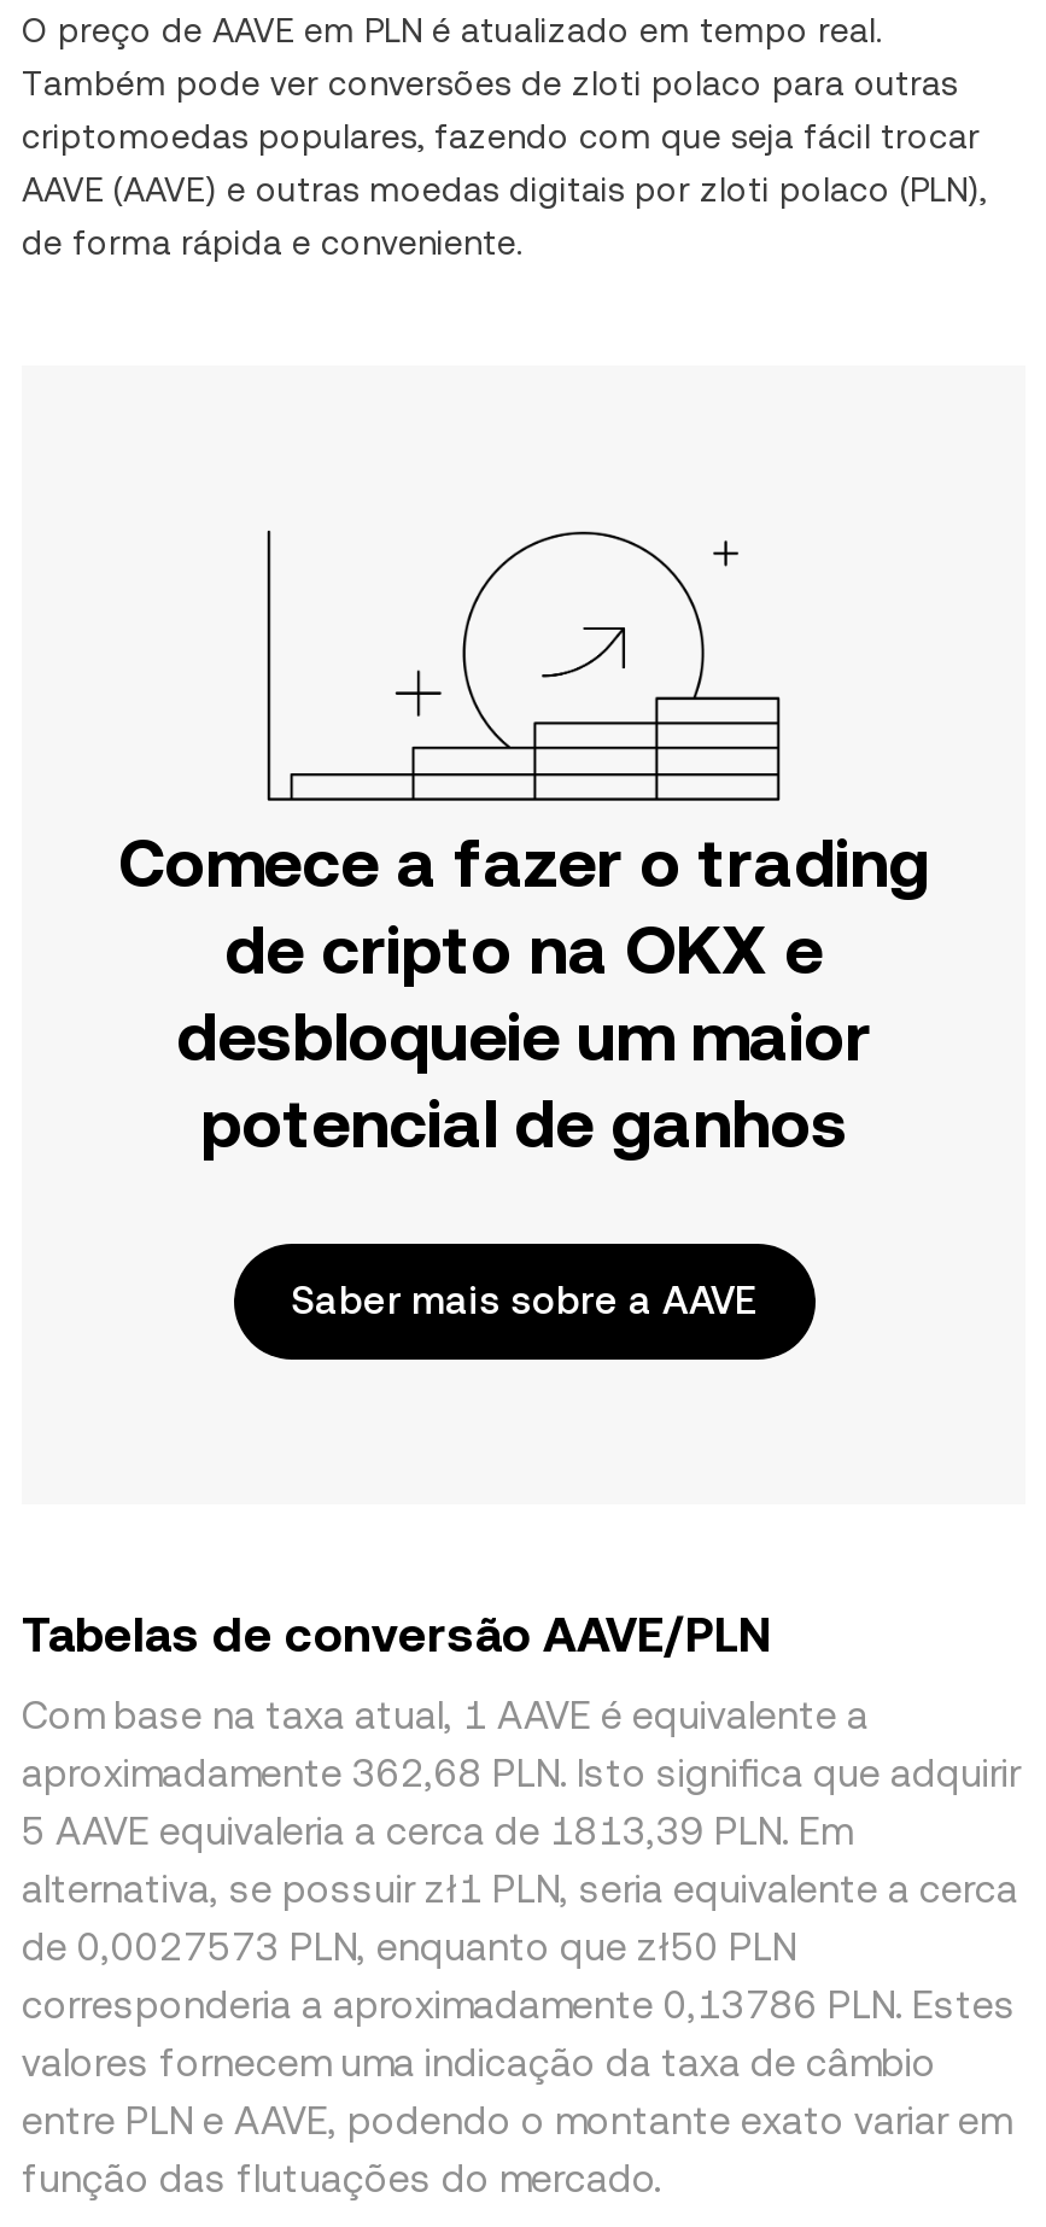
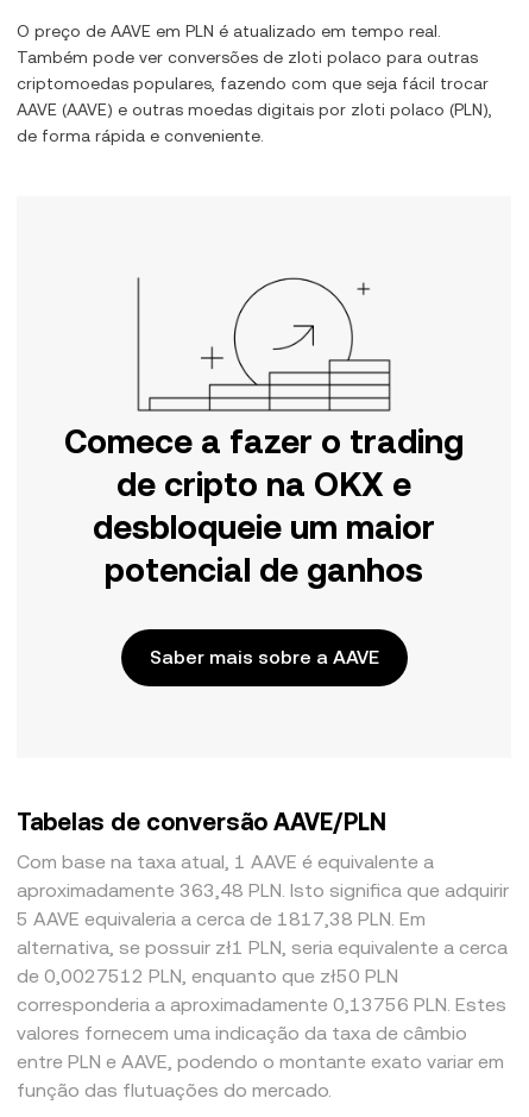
[22,1750,1021,1796] aproximadamente 362,68 PLN. Isto significa que adquirir -> [17,879,509,902] aproximadamente 363,48 PLN. Isto significa que adquirir
[22,1808,852,1854] 5 AAVE equivaleria a cerca de 1813,39 PLN. Em -> [17,908,426,930] 5 AAVE equivaleria a cerca de 1817,38 PLN. Em
[22,1924,796,1970] de 0,0027573 PLN, enquanto que zł50 PLN -> [17,965,398,987] de 0,0027512 PLN, enquanto que zł50 PLN
[22,1982,1016,2028] corresponderia a aproximadamente 0,13786 PLN. Estes -> [17,993,506,1016] corresponderia a aproximadamente 0,13756 PLN. Estes

